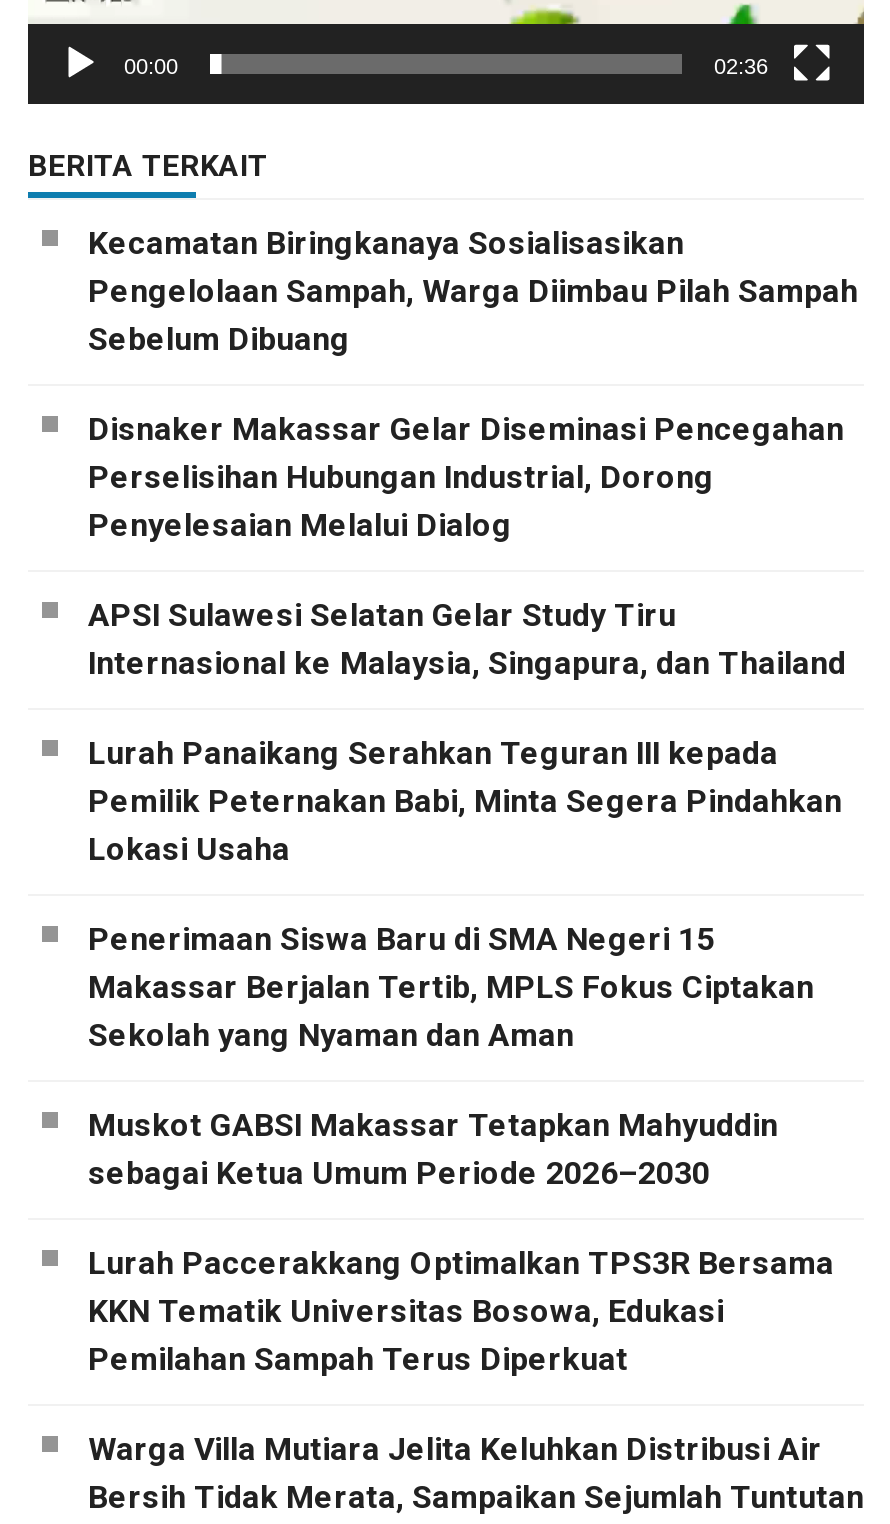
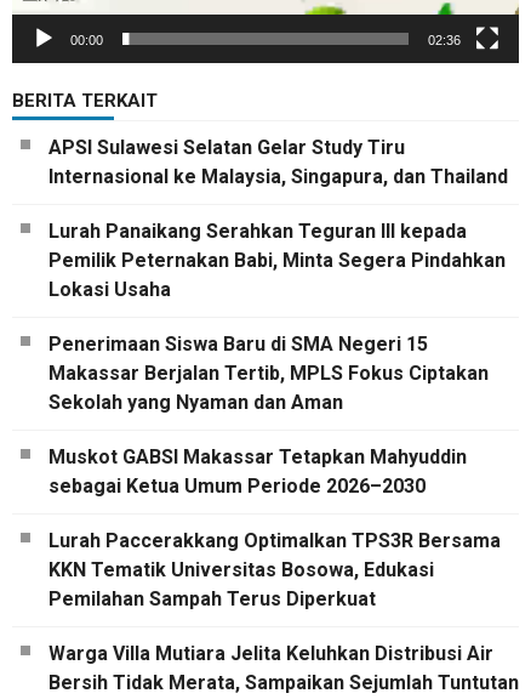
[88,224,858,544] Kecamatan Biringkanaya Sosialisasikan | Pengelolaan Sampah, Warga Diimbau Pilah Sampah | Sebelum Dibuang | Disnaker Makassar Gelar Diseminasi Pencegahan | Perselisihan Hubungan Industrial, Dorong | Penyelesaian Melalui Dialog -> none

